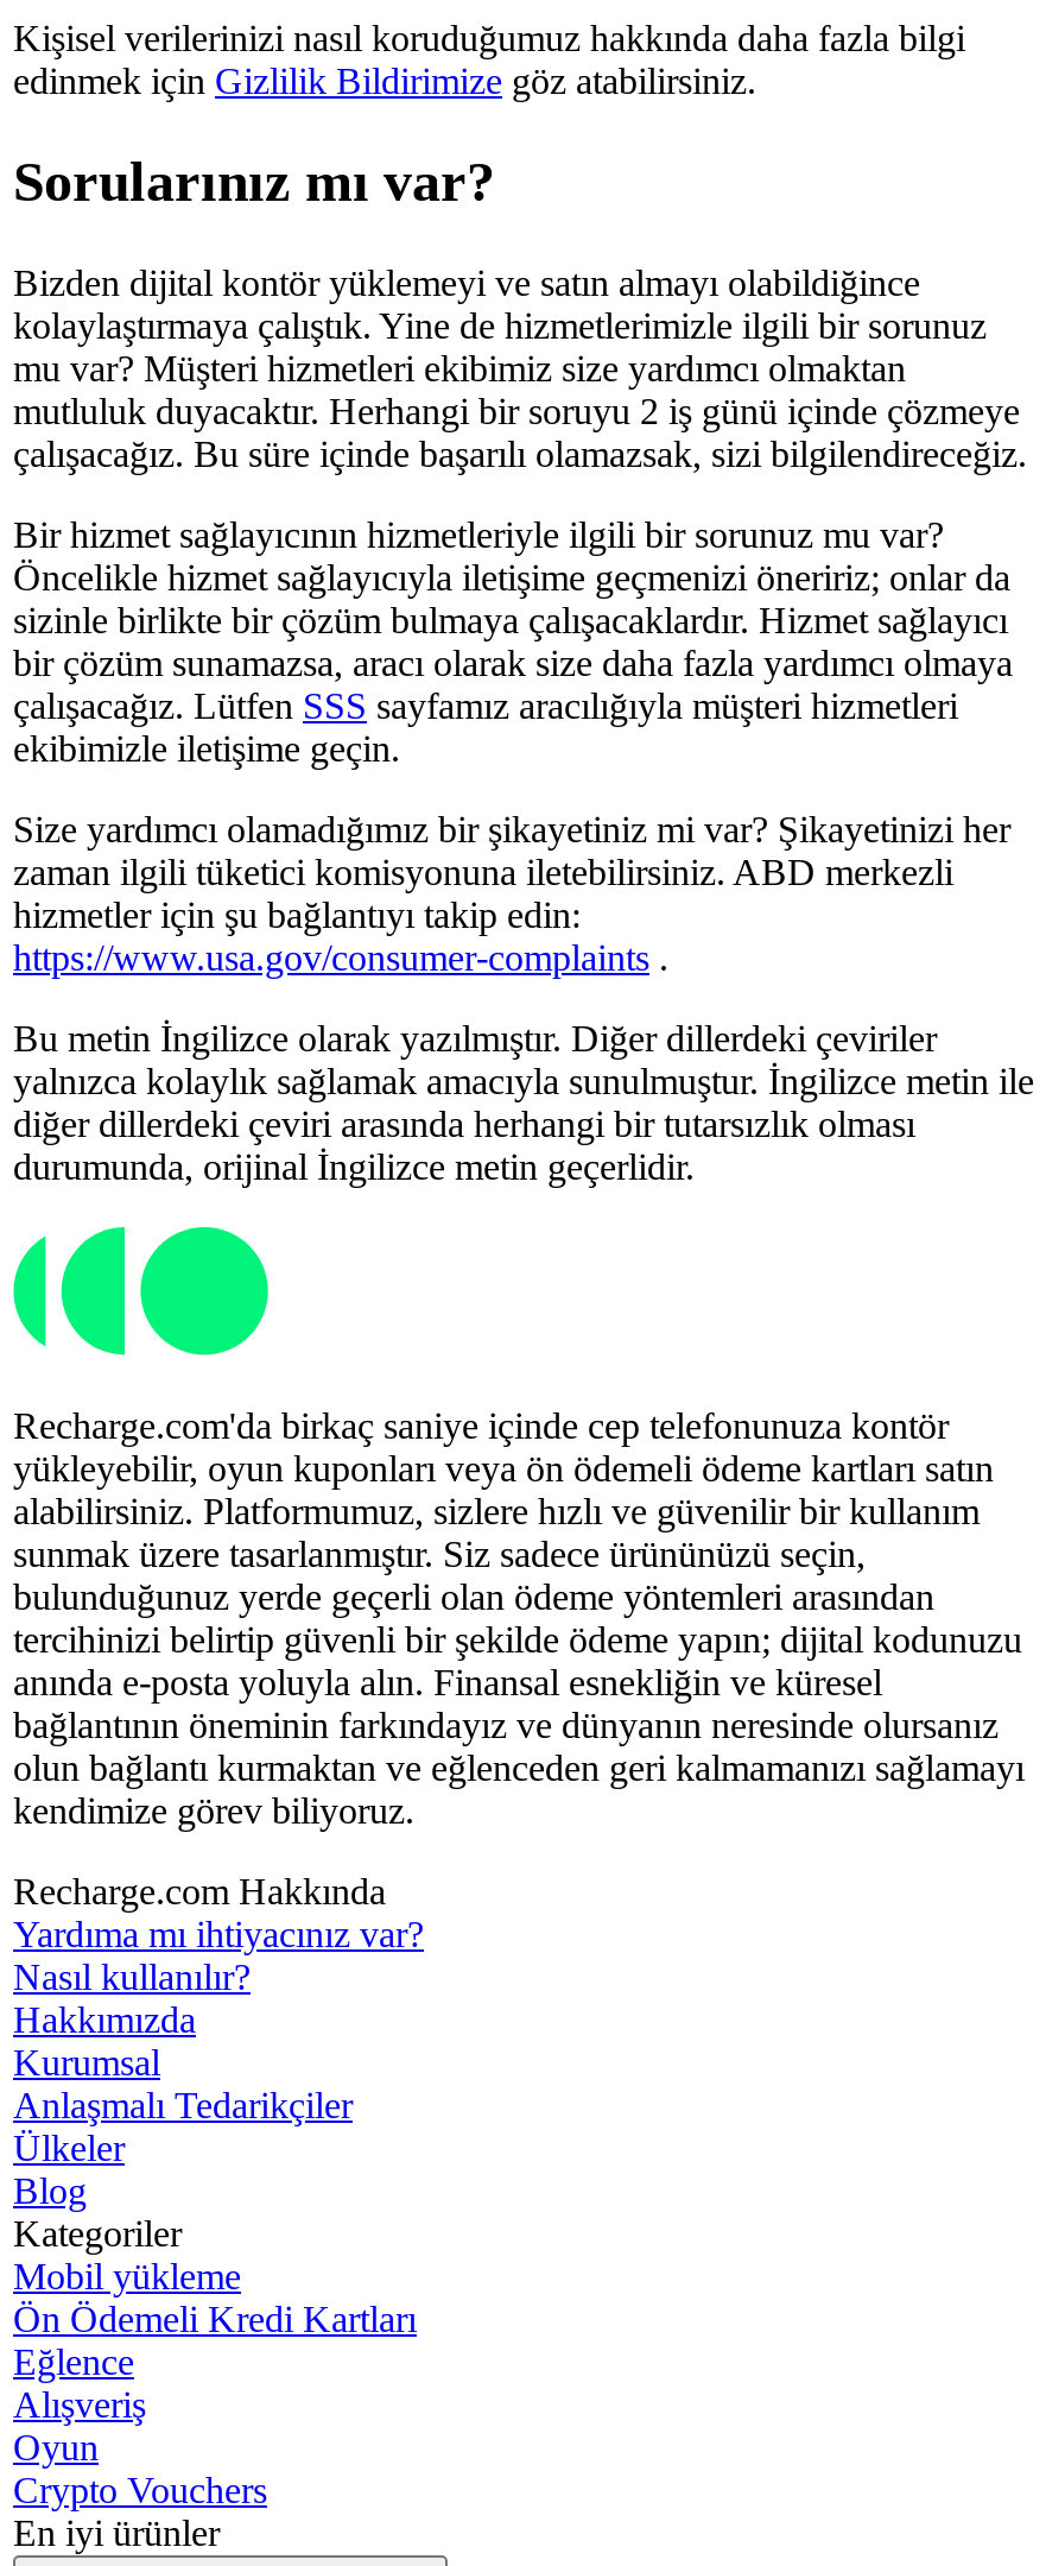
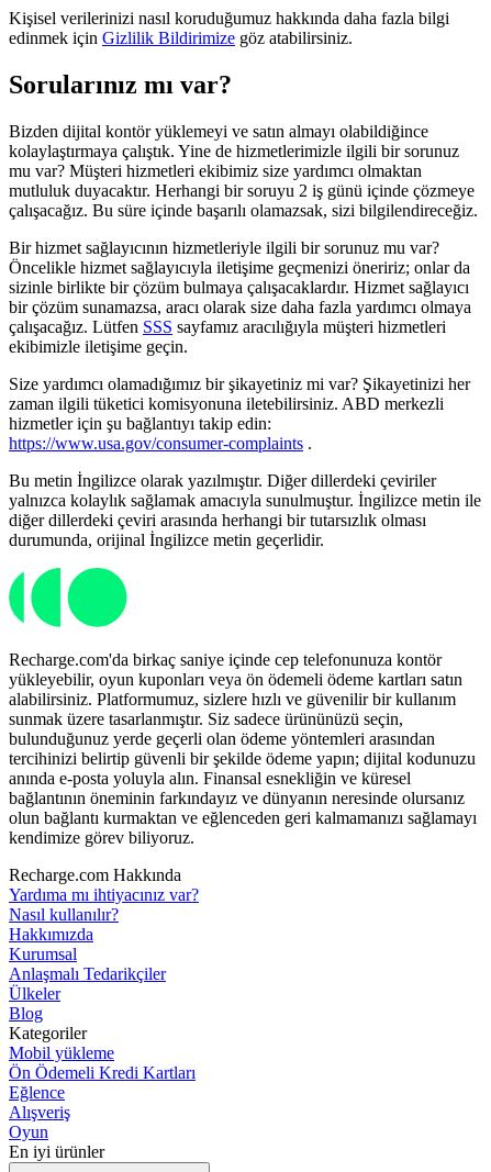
[13,2471,267,2511] Crypto Vouchers -> none

